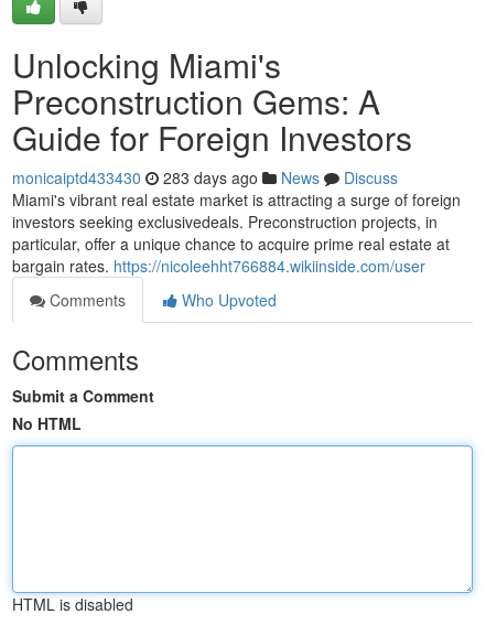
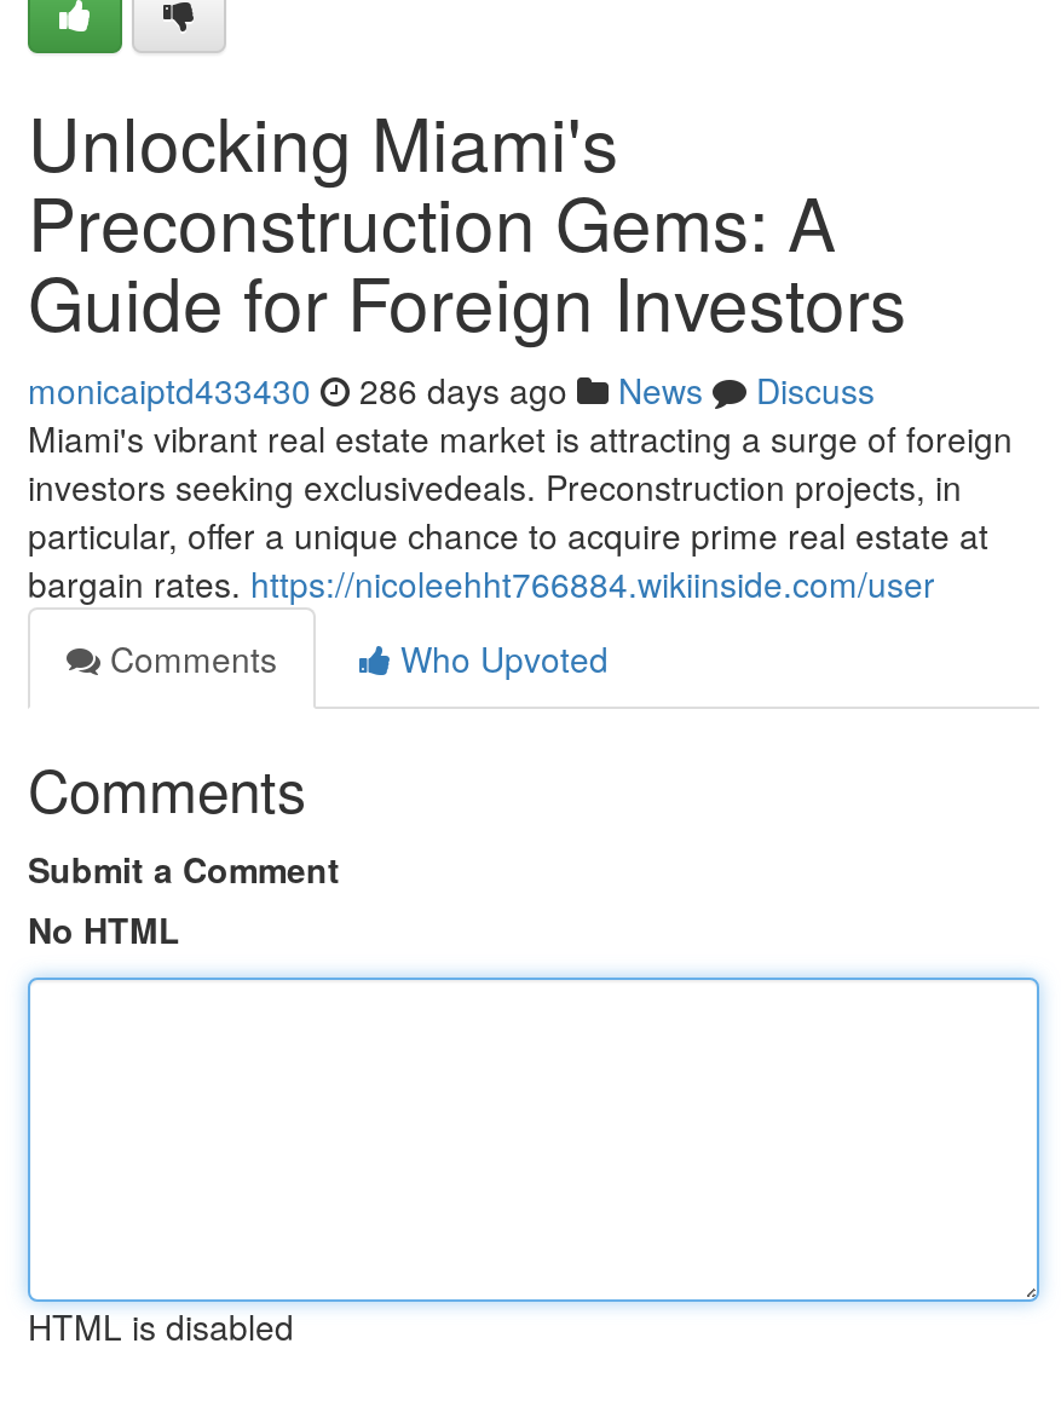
[12,166,398,188] monicaiptd433430 283 days ago News Discuss -> [28,365,875,414] monicaiptd433430 286 days ago News Discuss

